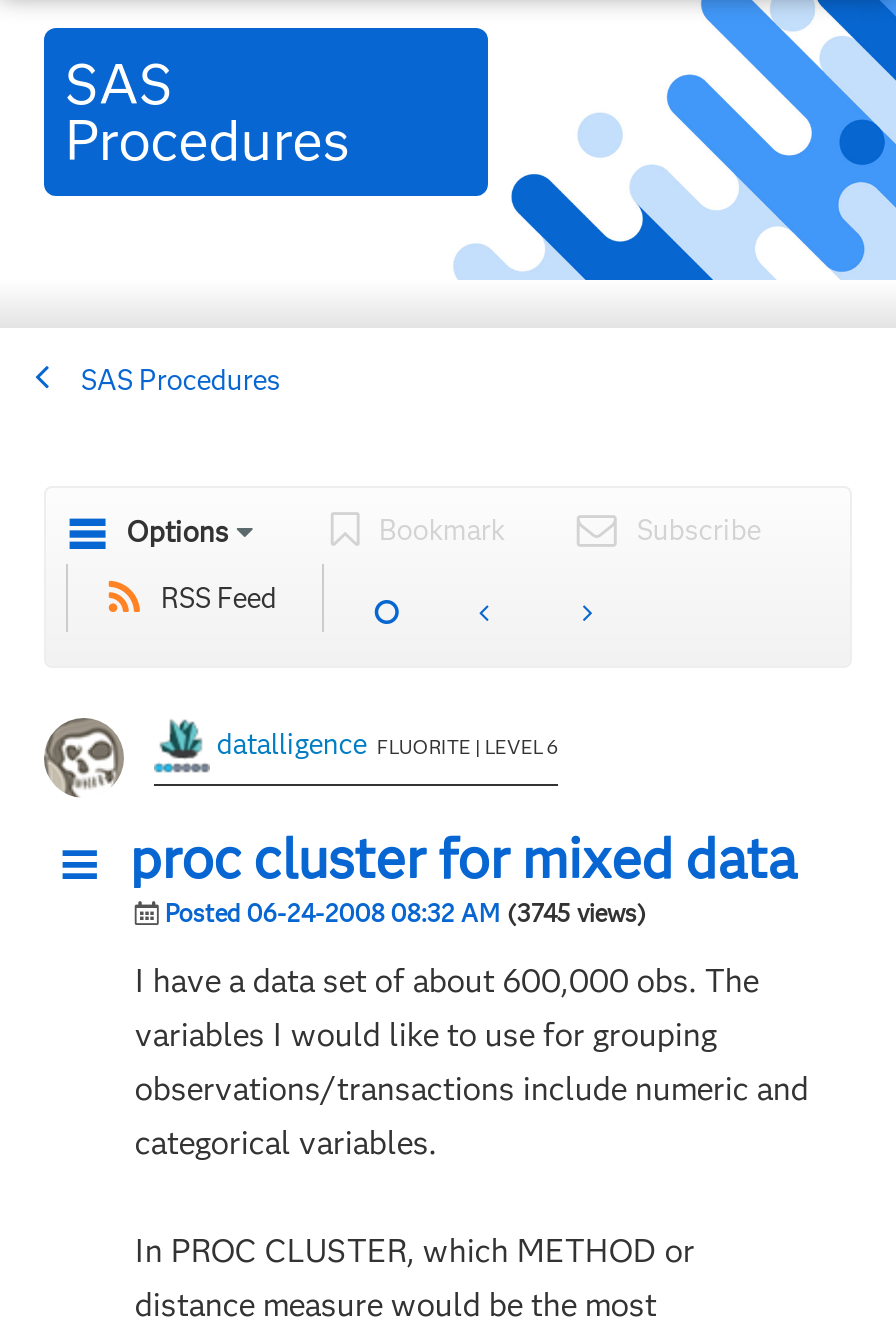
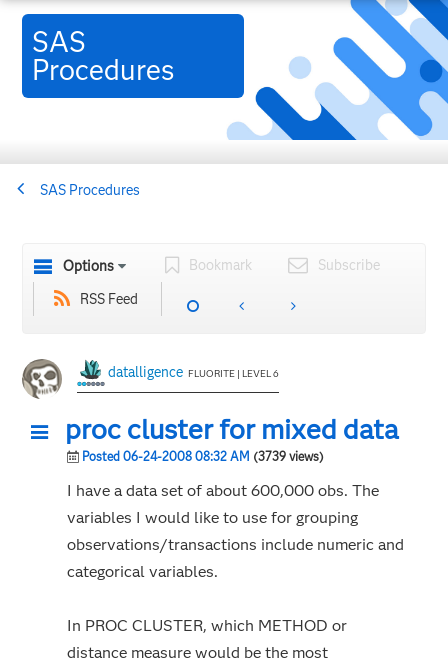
[165,897,647,927] Posted 06-24-2008 08:32 AM (3745 views) -> [82,448,324,463] Posted 06-24-2008 08:32 AM (3739 views)

